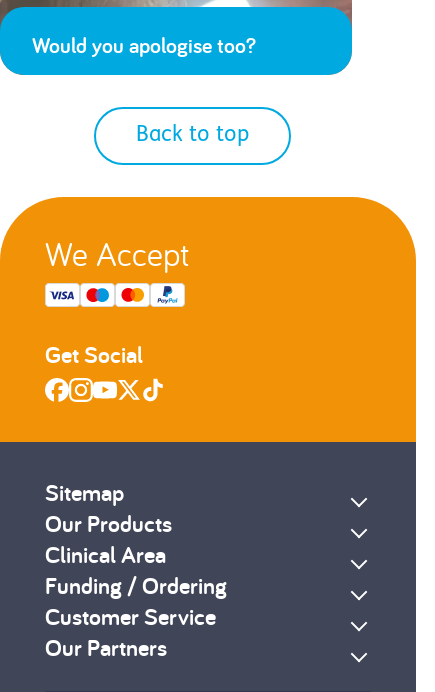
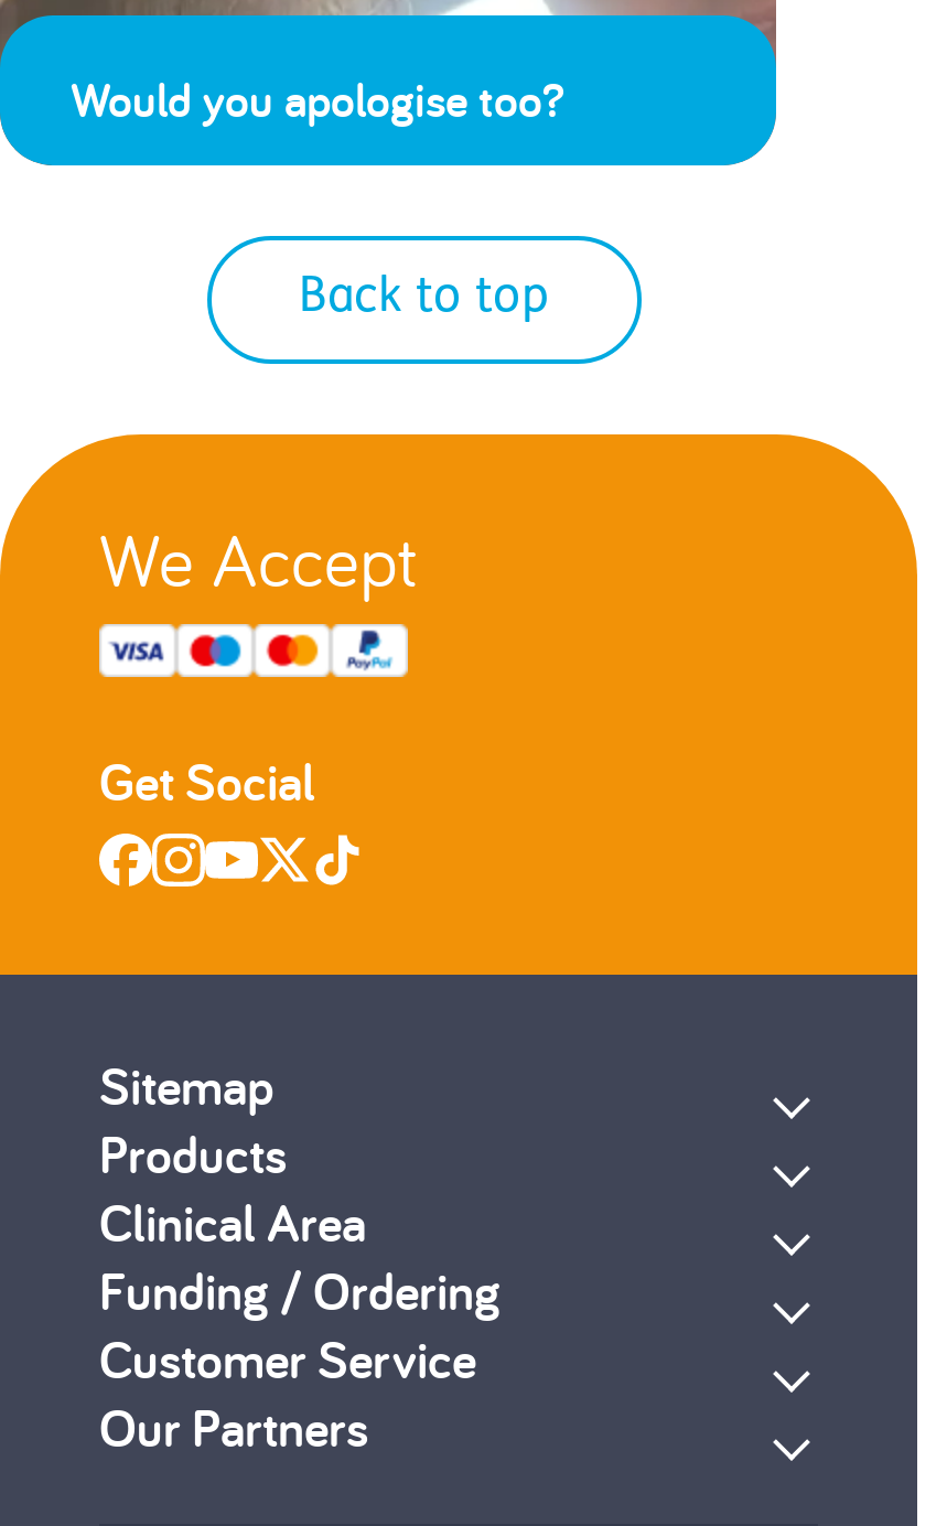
[45,508,172,539] Our Products -> [99,1121,287,1189] Products

